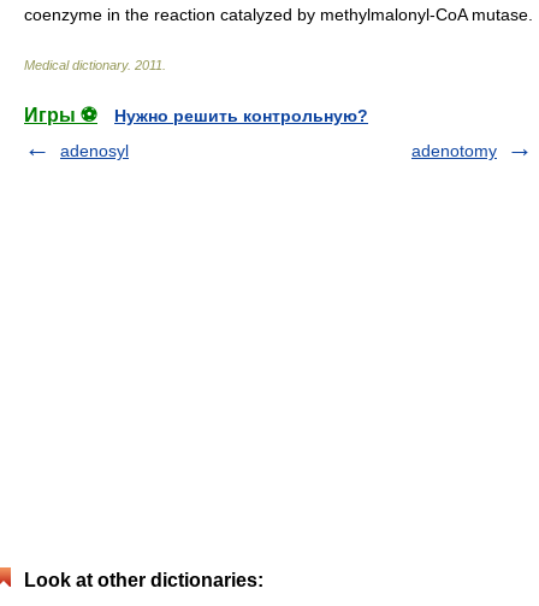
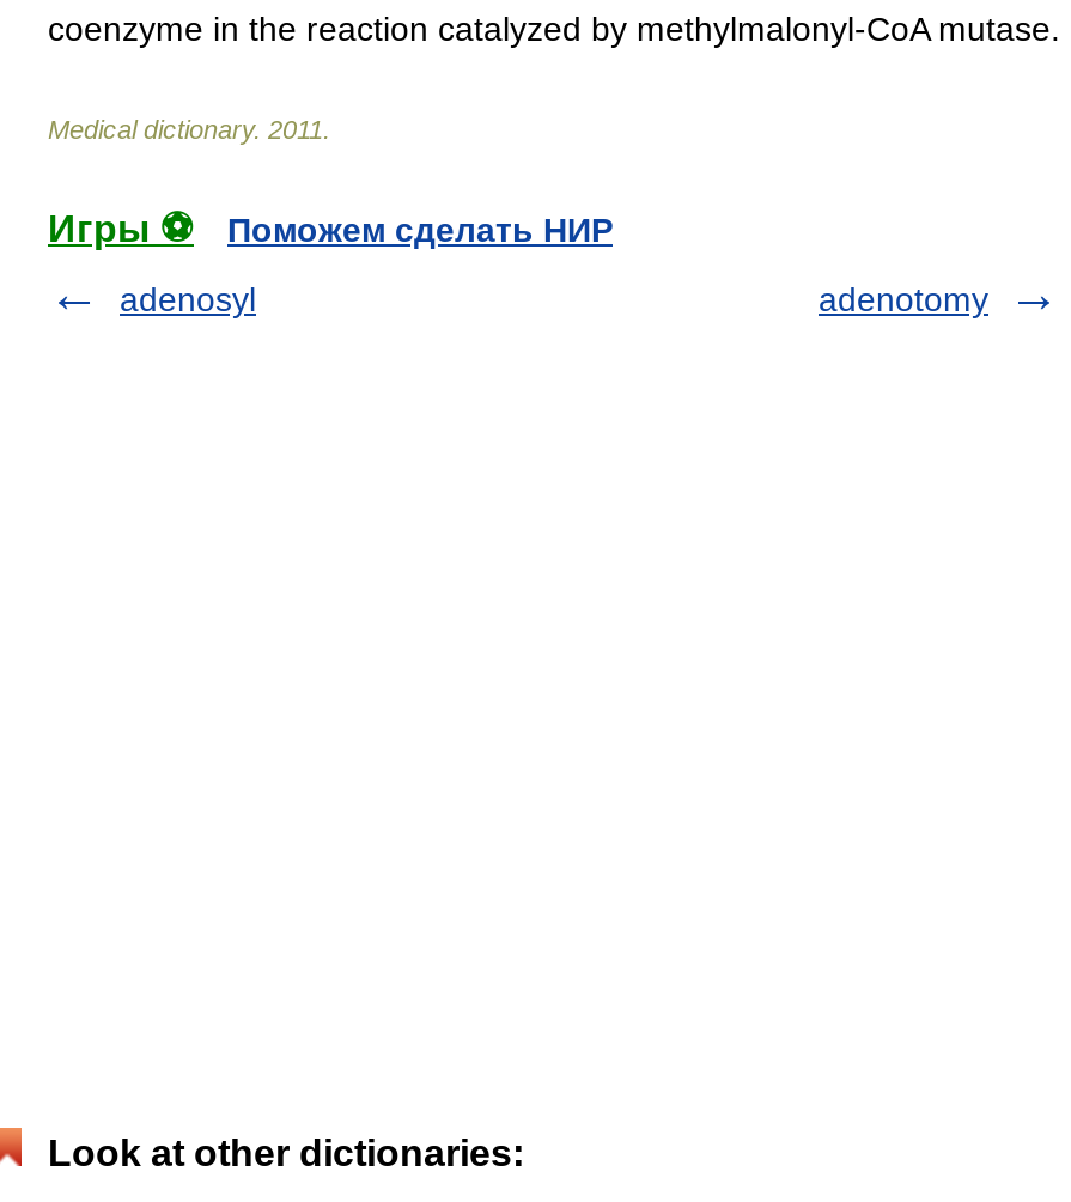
[114,106,368,125] Нужно решить контрольную? -> [227,210,613,248] Поможем сделать НИР

